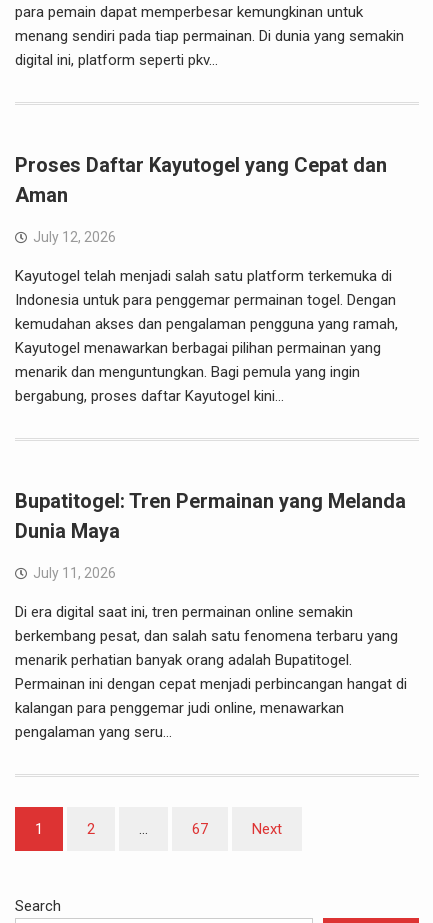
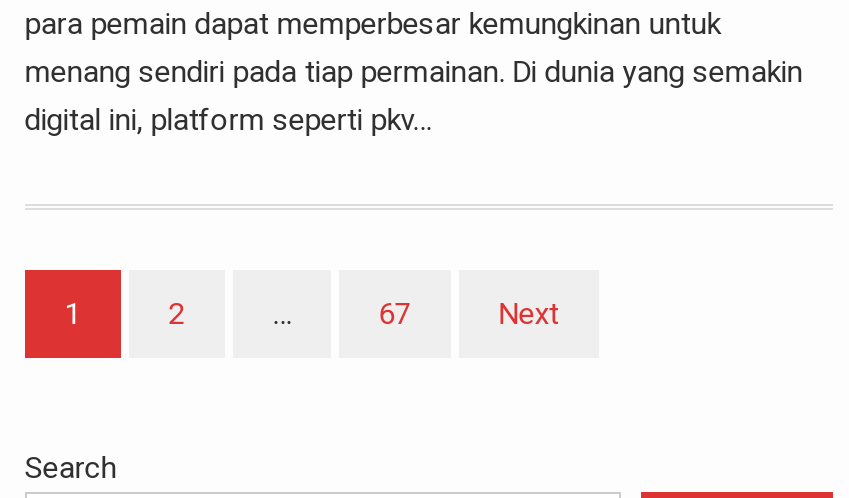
[15,153,398,405] Proses Daftar Kayutogel yang Cepat dan | Aman | July 12, 2026 | Kayutogel telah menjadi salah satu platform terkemuka di | Indonesia untuk para penggemar permainan togel. Dengan | kemudahan akses dan pengalaman pengguna yang ramah, | Kayutogel menawarkan berbagai pilihan permainan yang | menarik dan menguntungkan. Bagi pemula yang ingin | bergabung, proses daftar Kayutogel kini… -> none
[15,489,407,741] Bupatitogel: Tren Permainan yang Melanda | Dunia Maya | July 11, 2026 | Di era digital saat ini, tren permainan online semakin | berkembang pesat, dan salah satu fenomena terbaru yang | menarik perhatian banyak orang adalah Bupatitogel. | Permainan ini dengan cepat menjadi perbincangan hangat di | kalangan para penggemar judi online, menawarkan | pengalaman yang seru… -> none

